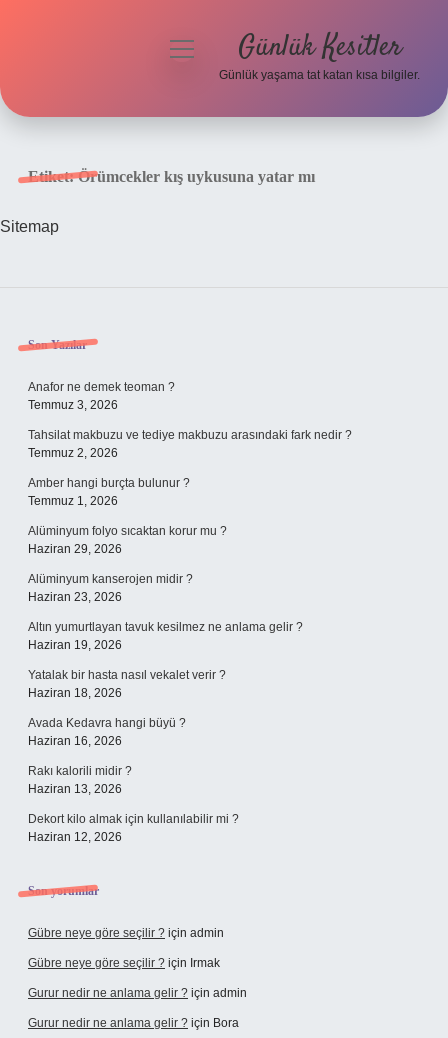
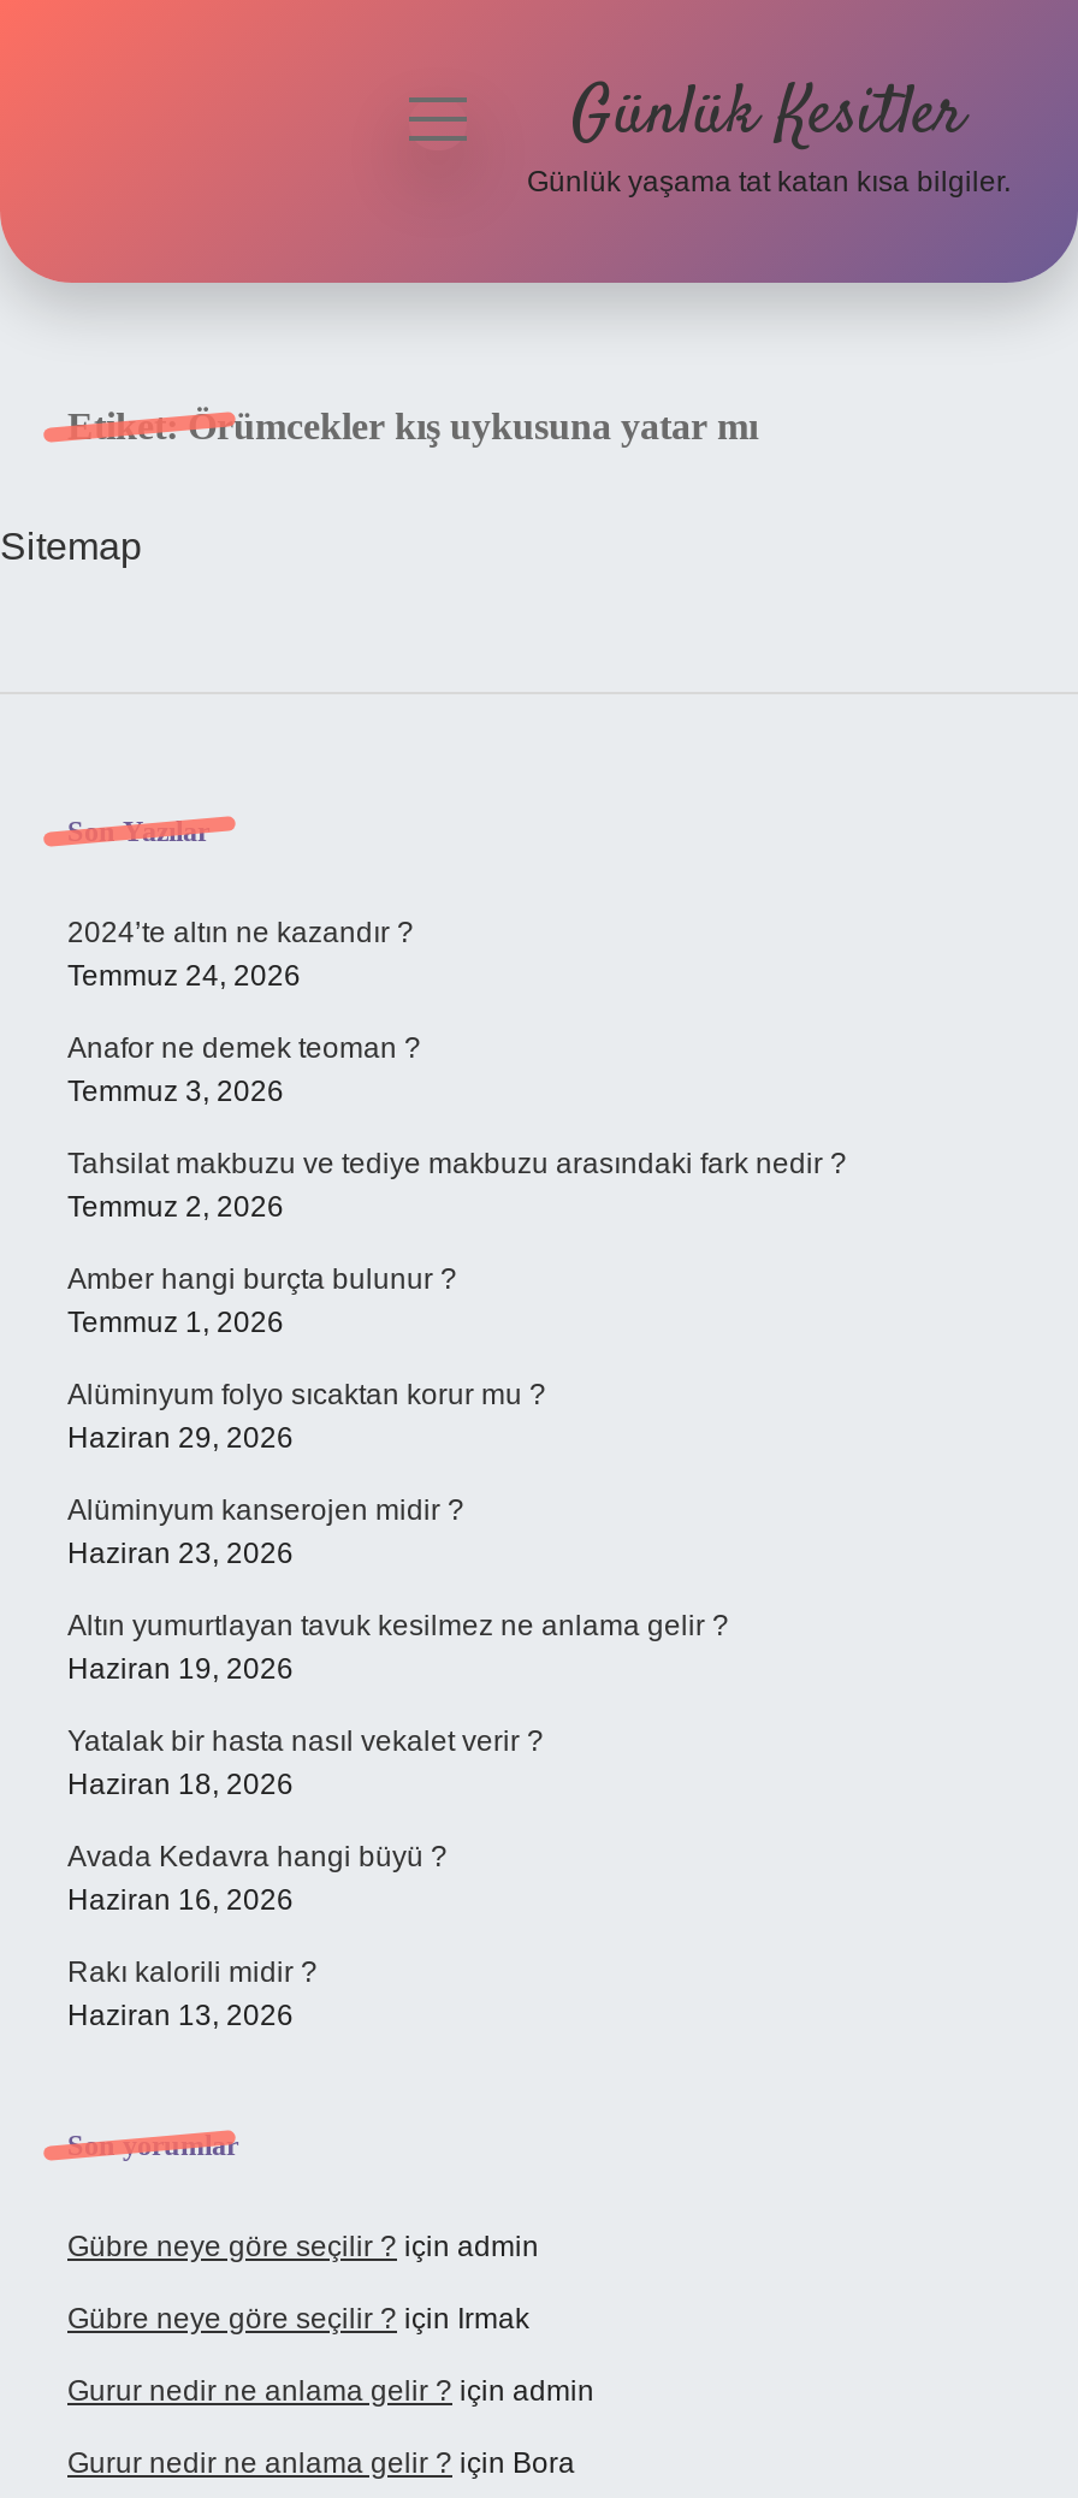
none -> [67,916,414,993] 2024’te altın ne kazandır ? | Temmuz 24, 2026
moved [28,380,352,796] -> [67,1031,847,2032]: Anafor ne demek teoman ? | Temmuz 3, 2026 | Tahsilat makbuzu ve tediye makbuzu arasındaki fark nedir ? | ... | Rakı kalorili midir ? | Haziran 13, 2026
[28,812,239,844] Dekort kilo almak için kullanılabilir mi ? | Haziran 12, 2026 -> none

